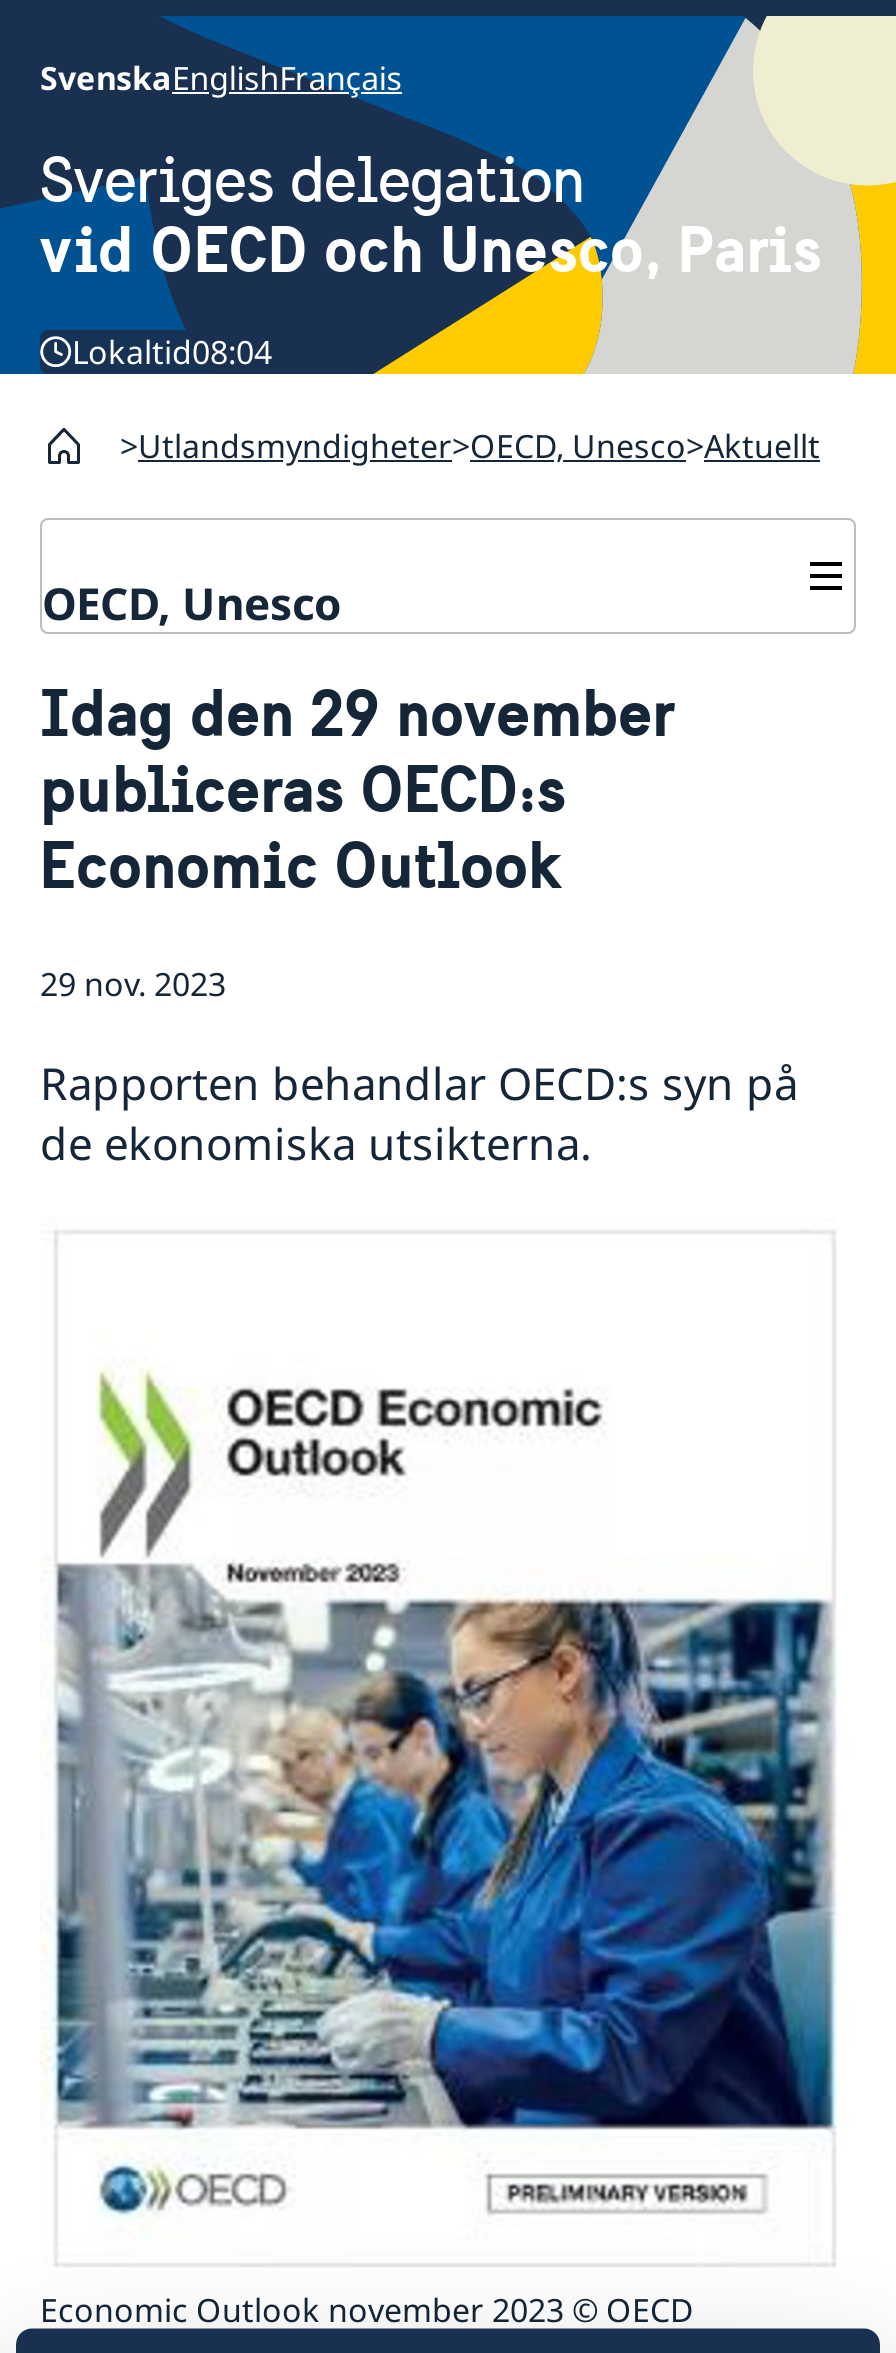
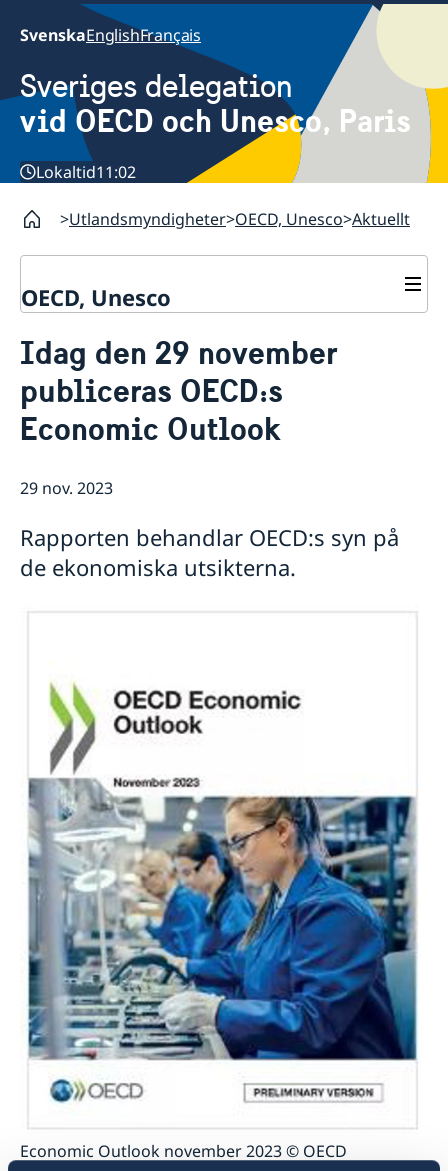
[72,331,272,375] Lokaltid08:04 -> [36,161,136,183] Lokaltid11:02

